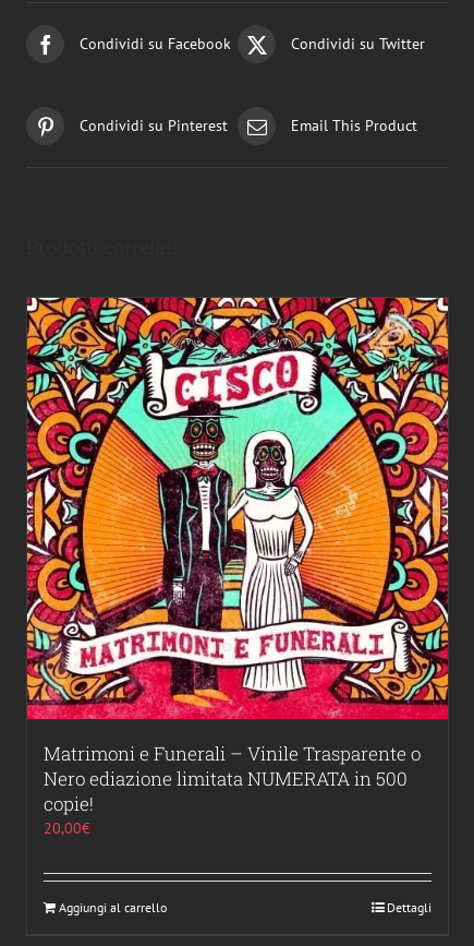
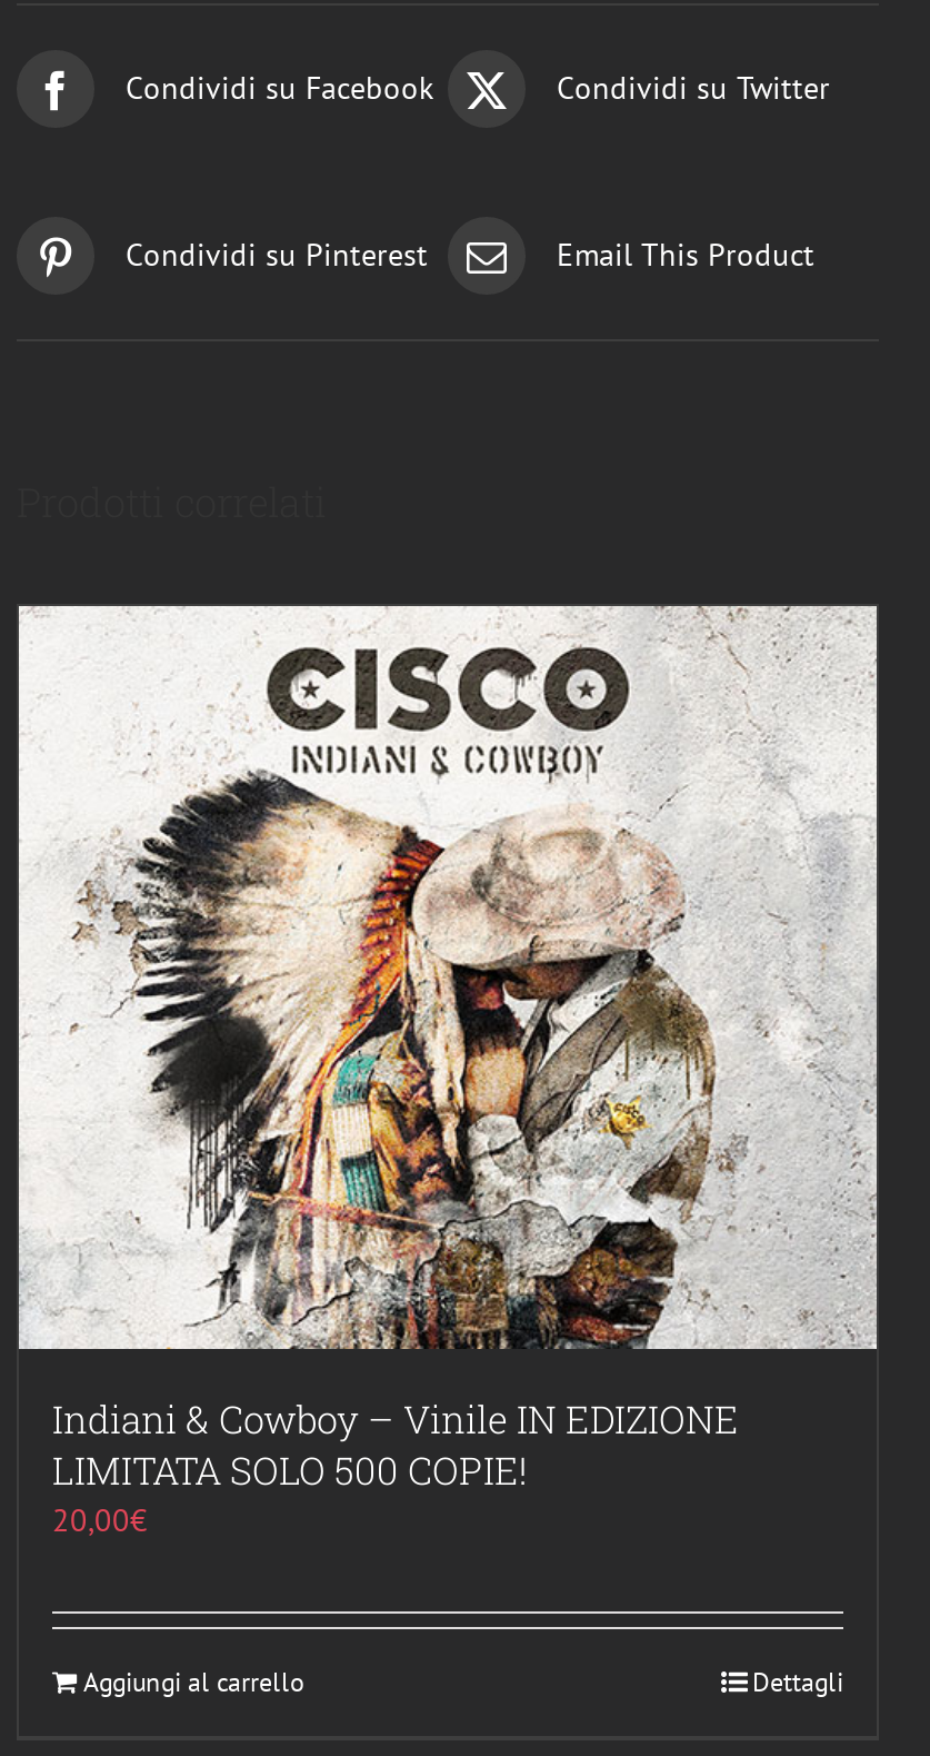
[26,297,449,816] [image] | Matrimoni e Funerali – Vinile Trasparente o | Nero ediazione limitata NUMERATA in 500 | copie! -> [17,604,879,1496] [image] | Indiani & Cowboy – Vinile IN EDIZIONE | LIMITATA SOLO 500 COPIE!

